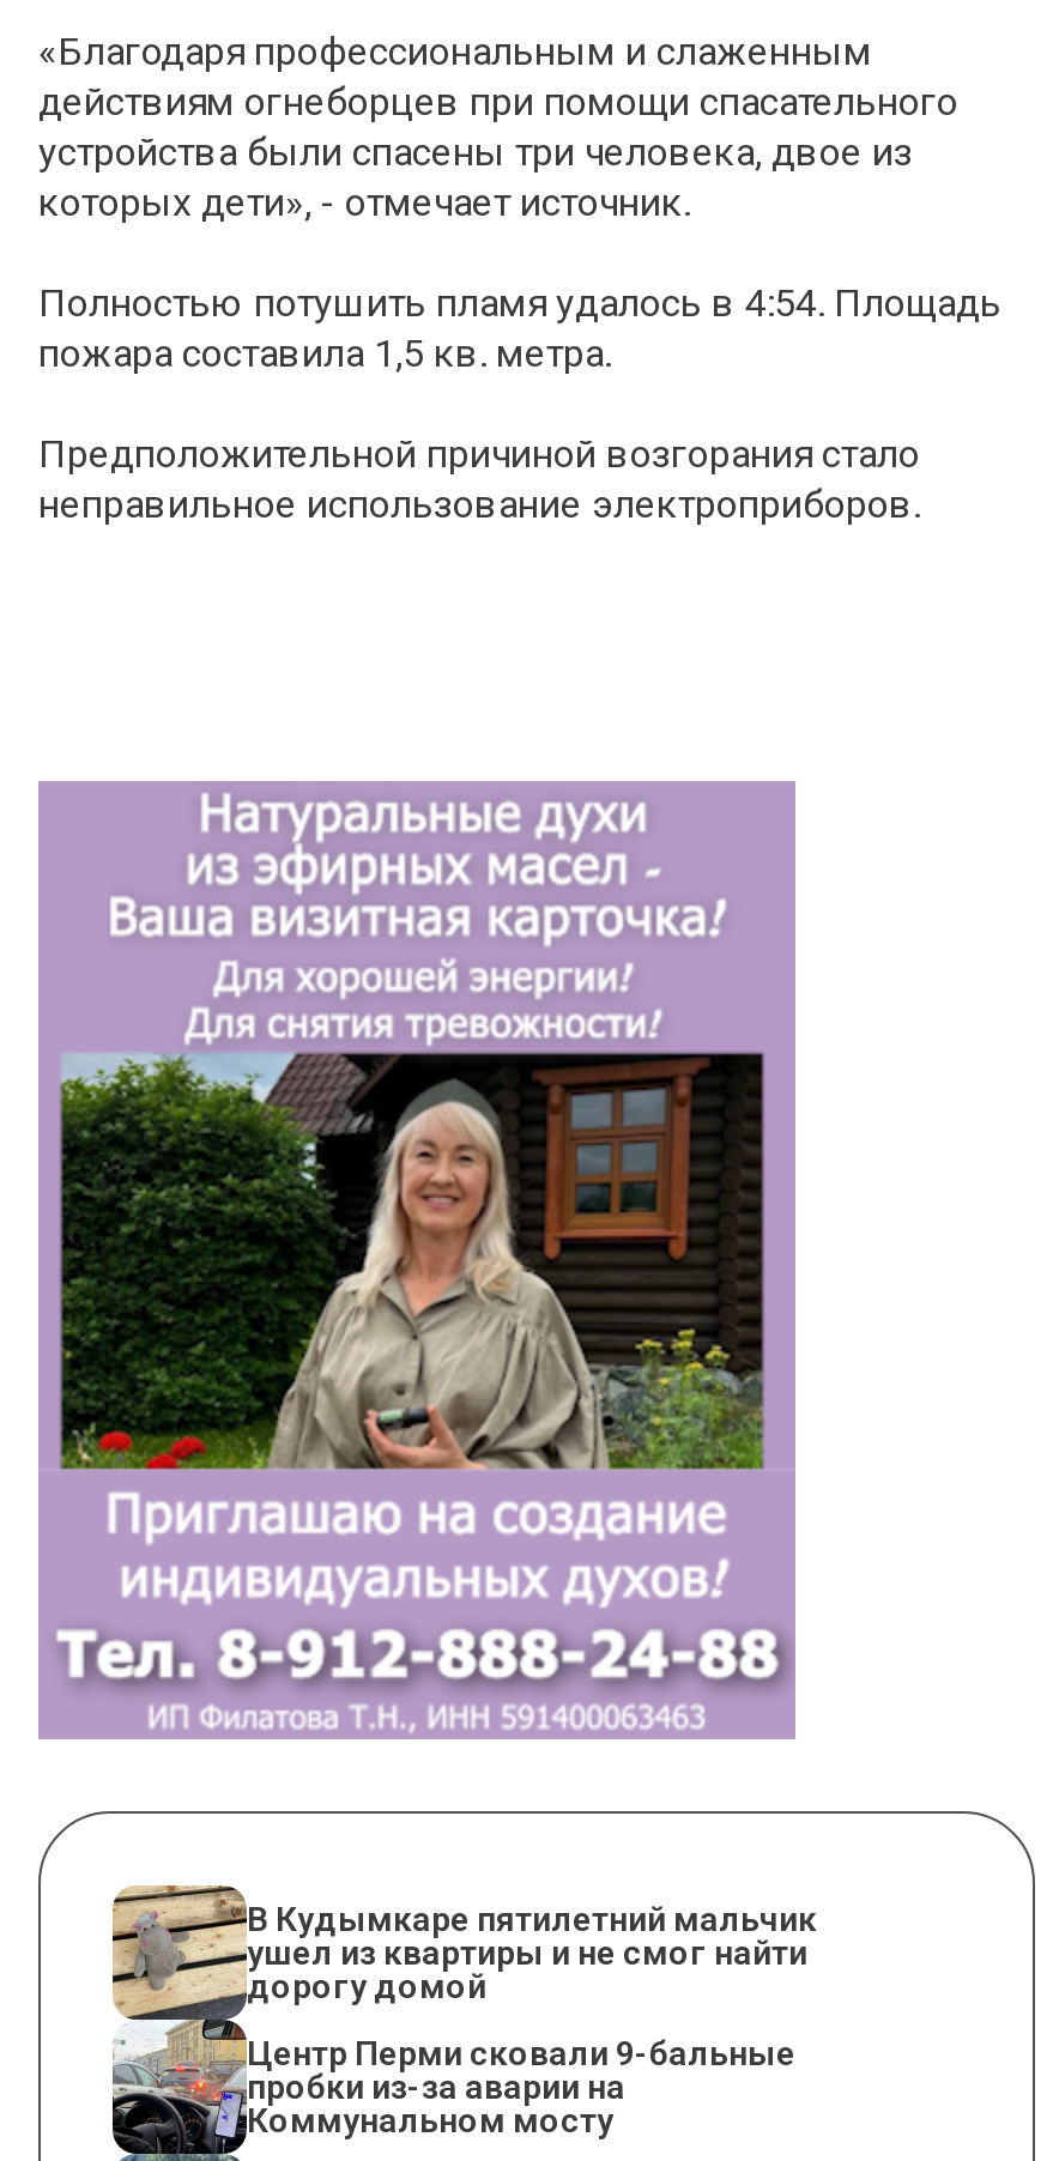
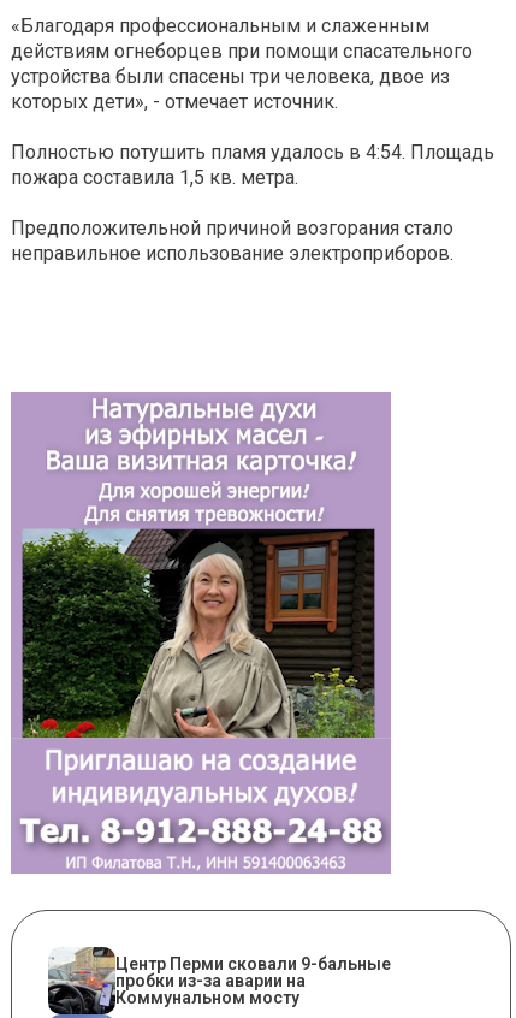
[113,1883,817,2022] [image] | В Кудымкаре пятилетний мальчик | ушел из квартиры и не смог найти | дорогу домой -> none

